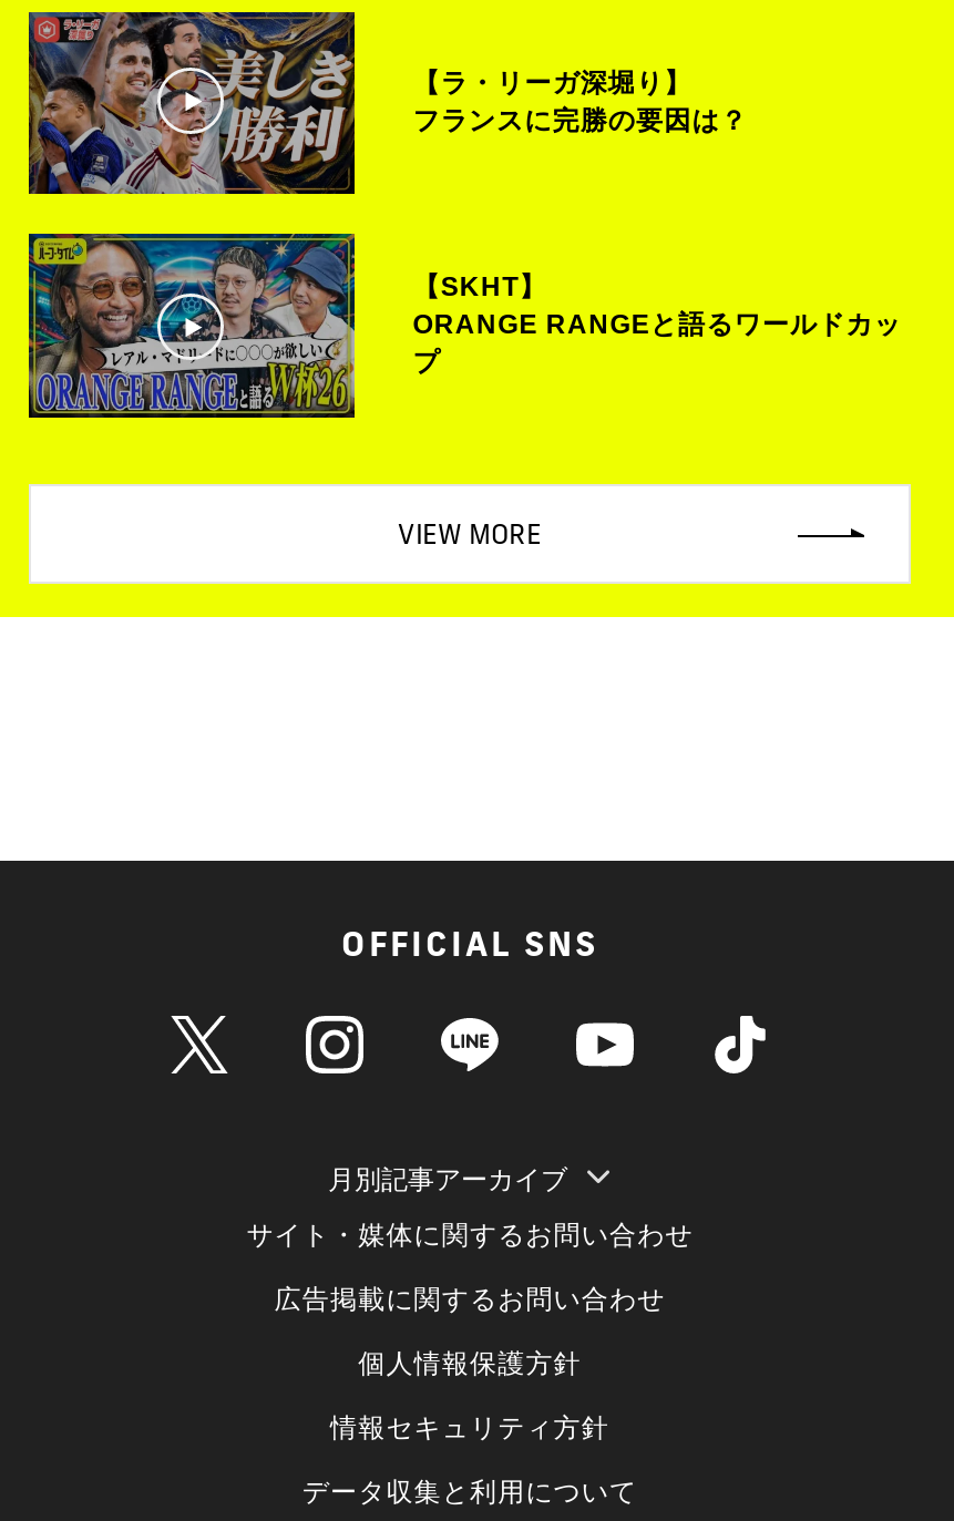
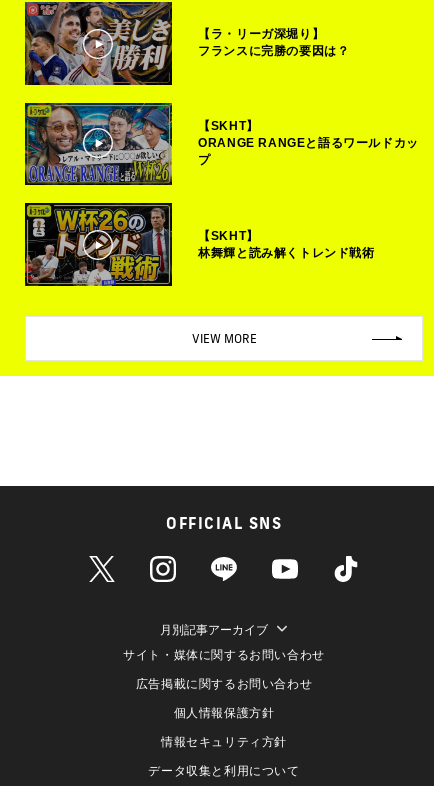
none -> [25,202,375,287] [image] | 【SKHT】 | 林舞輝と読み解くトレンド戦術

